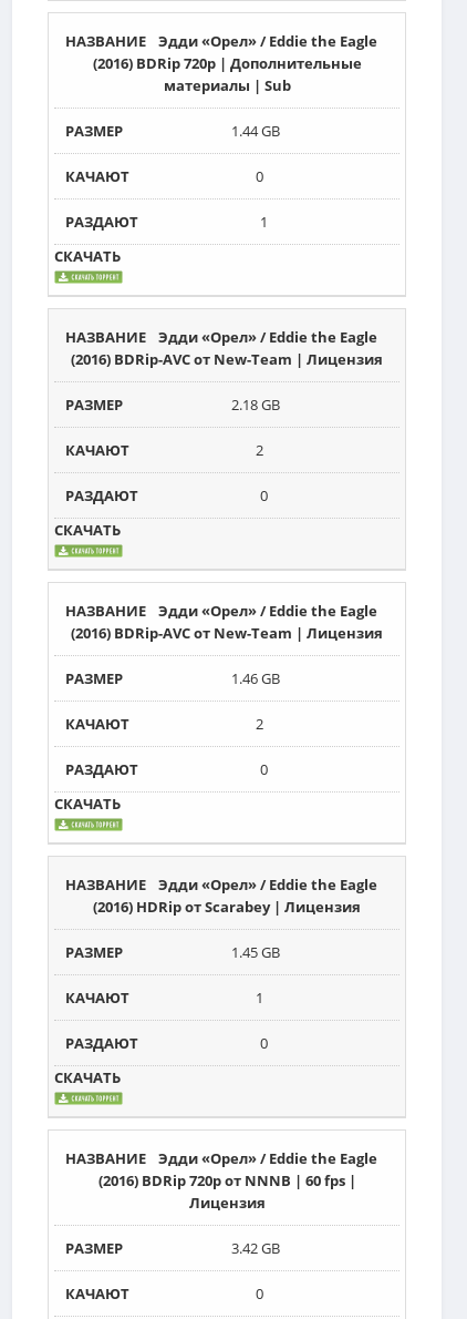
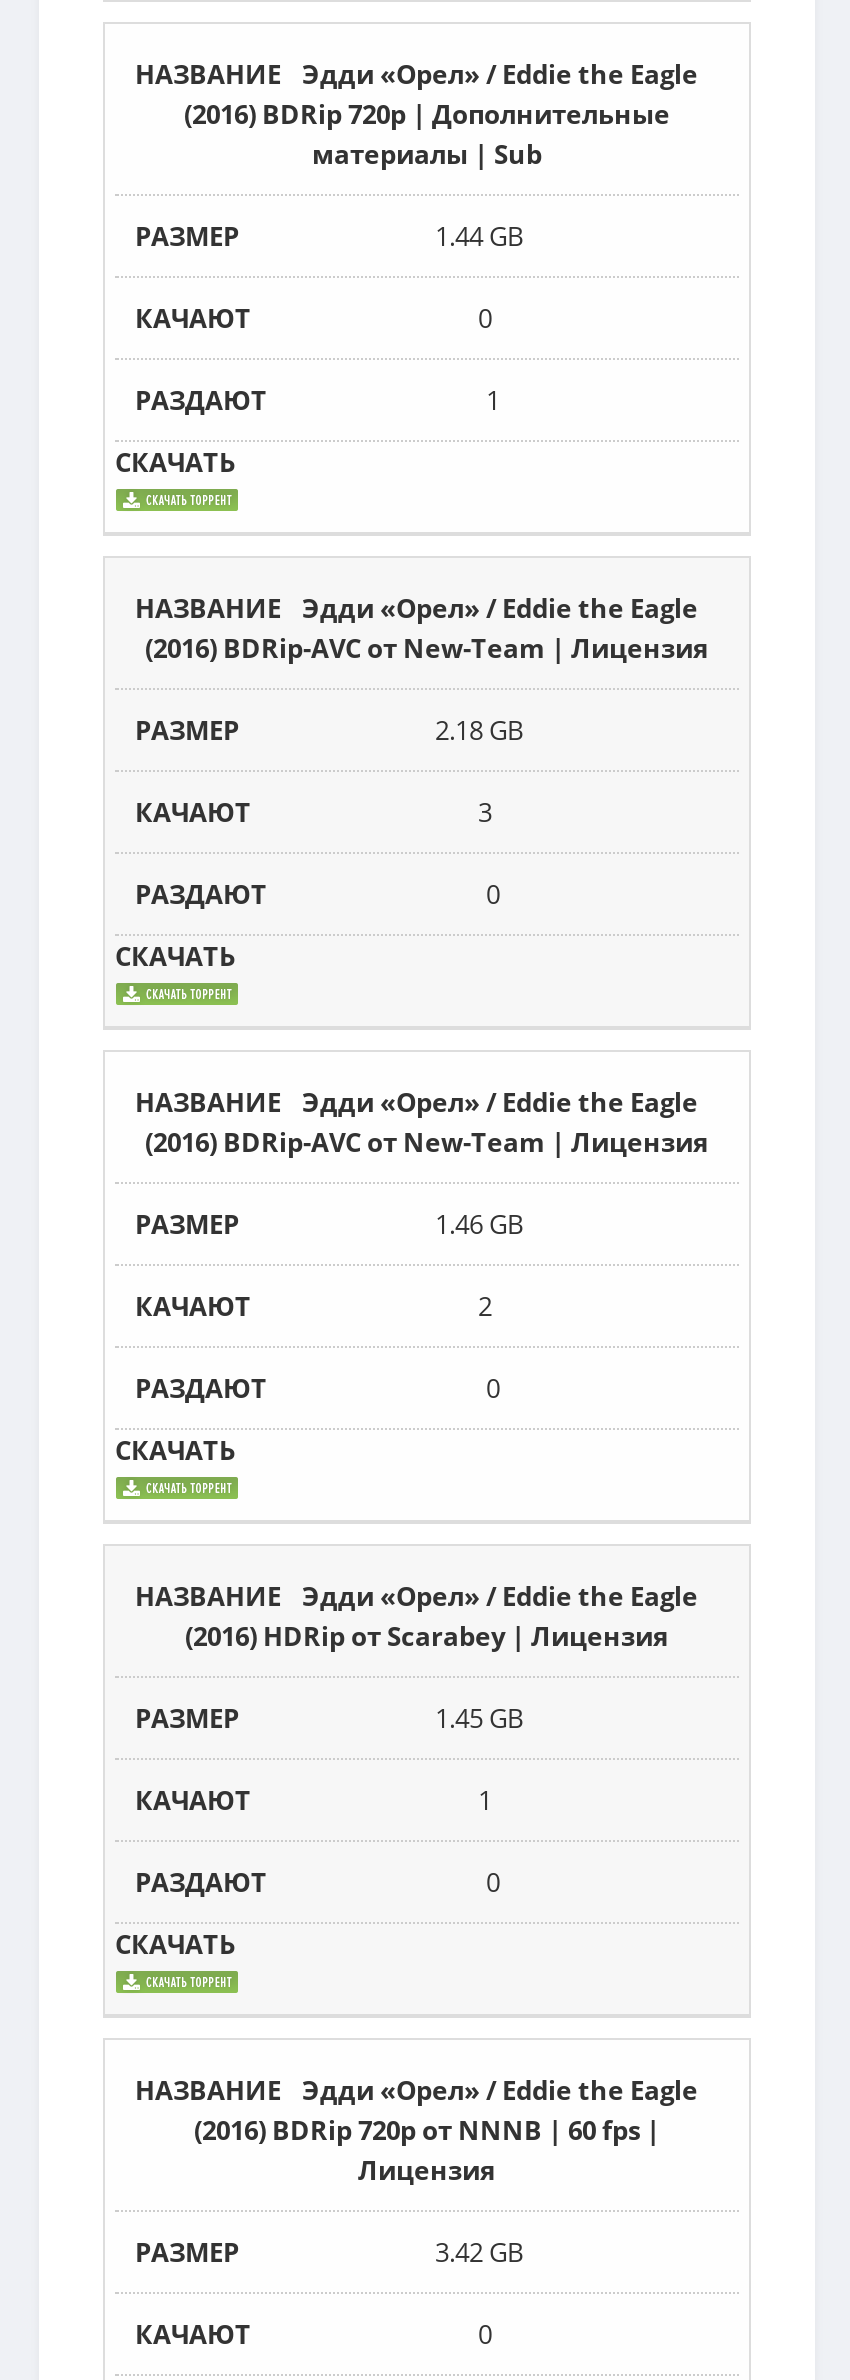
[255,440,263,460] 2 -> [478,794,492,830] 3

